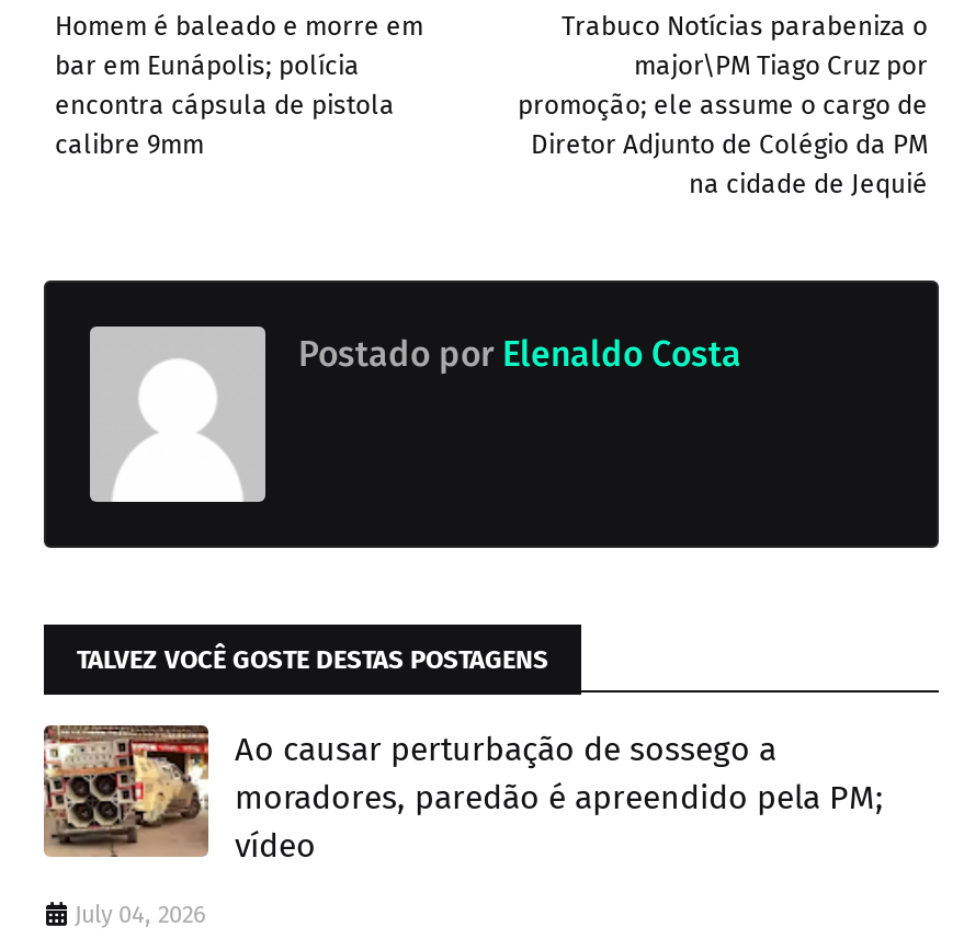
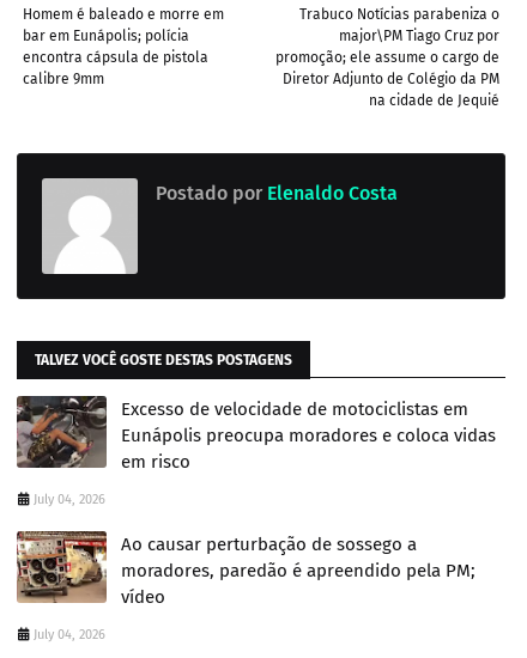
none -> [17,396,496,507] [image] | Excesso de velocidade de motociclistas em | Eunápolis preocupa moradores e coloca vidas | em risco | July 04, 2026

